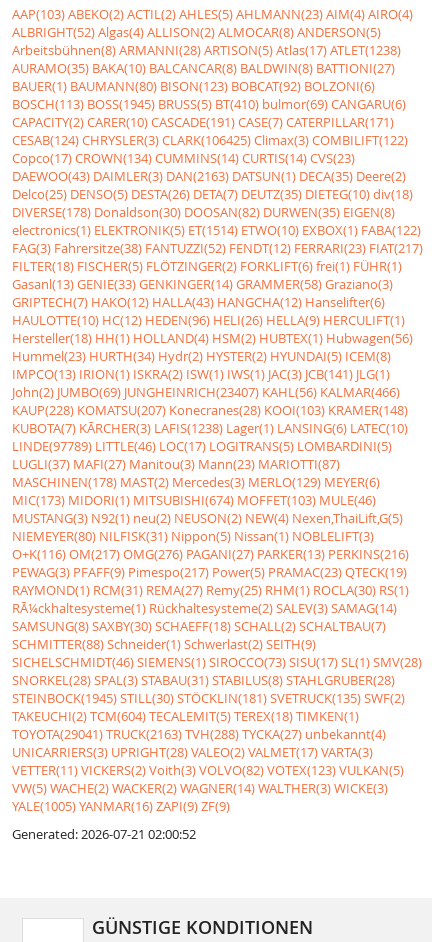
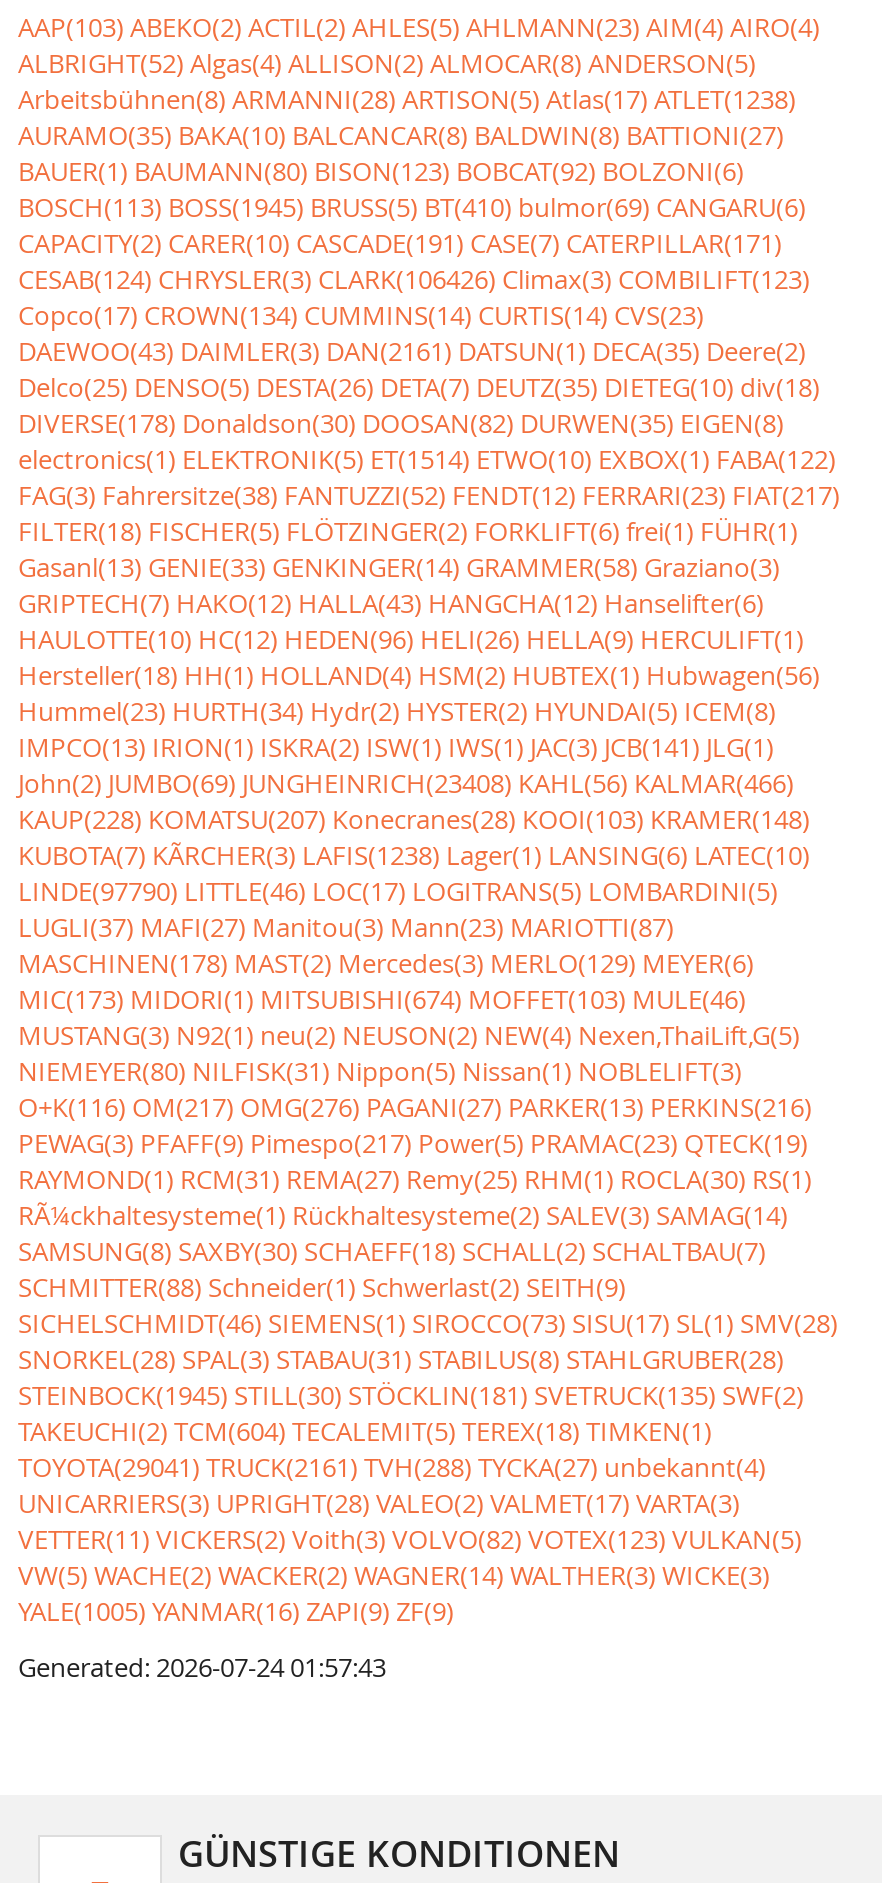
[12,131,408,149] CESAB(124) CHRYSLER(3) CLARK(106425) Climax(3) COMBILIFT(122) -> [18,261,810,297] CESAB(124) CHRYSLER(3) CLARK(106426) Climax(3) COMBILIFT(123)
[12,167,406,185] DAEWOO(43) DAIMLER(3) DAN(2163) DATSUN(1) DECA(35) Deere(2) -> [18,333,806,369] DAEWOO(43) DAIMLER(3) DAN(2161) DATSUN(1) DECA(35) Deere(2)
[12,383,400,401] John(2) JUMBO(69) JUNGHEINRICH(23407) KAHL(56) KALMAR(466) -> [18,765,794,801] John(2) JUMBO(69) JUNGHEINRICH(23408) KAHL(56) KALMAR(466)
[12,437,392,455] LINDE(97789) LITTLE(46) LOC(17) LOGITRANS(5) LOMBARDINI(5) -> [18,873,778,909] LINDE(97790) LITTLE(46) LOC(17) LOGITRANS(5) LOMBARDINI(5)
[12,725,386,743] TOYOTA(29041) TRUCK(2163) TVH(288) TYCKA(27) unbekannt(4) -> [18,1449,766,1485] TOYOTA(29041) TRUCK(2161) TVH(288) TYCKA(27) unbekannt(4)
[12,825,196,843] Generated: 2026-07-21 02:00:52 -> [18,1649,386,1685] Generated: 2026-07-24 01:57:43

